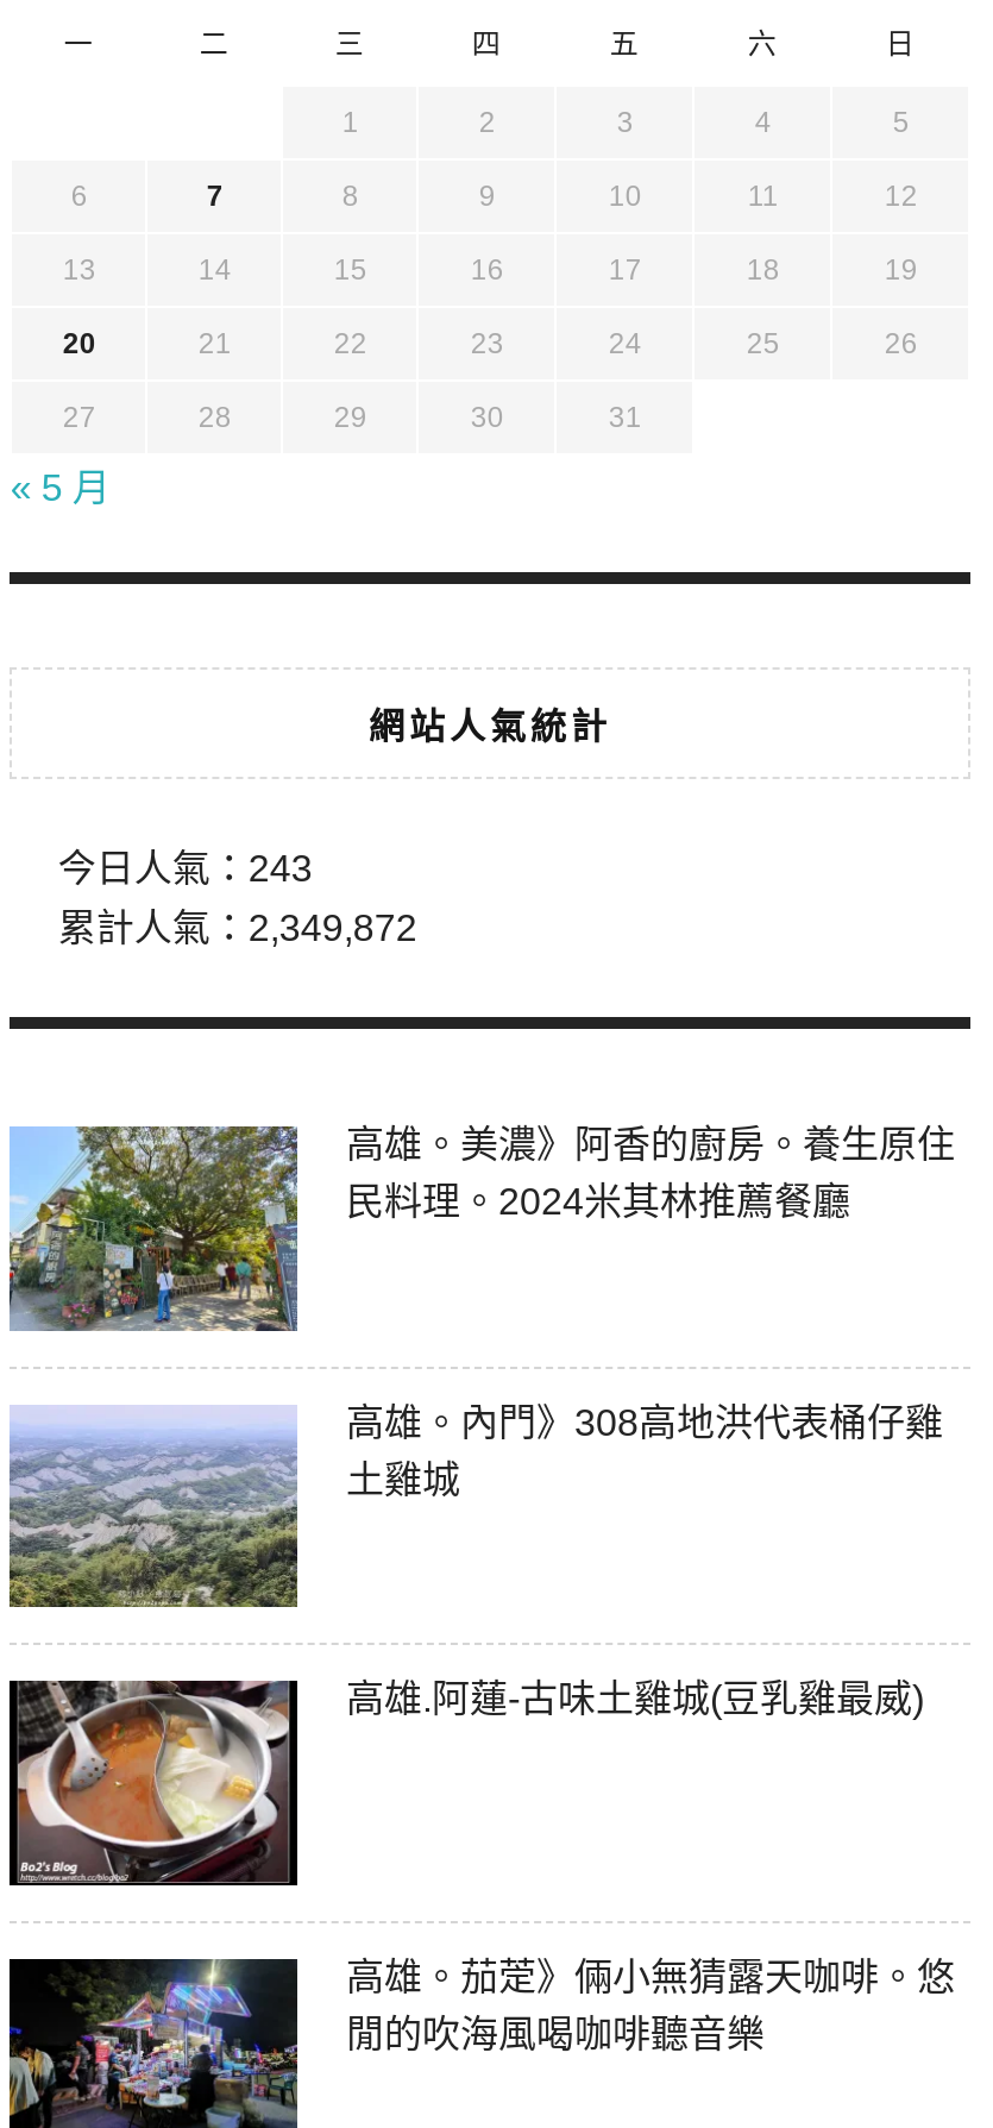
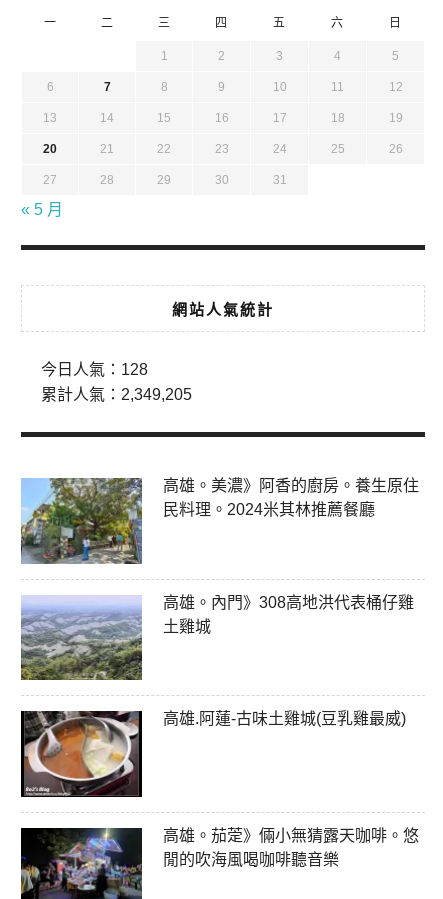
[58,848,313,889] 今日人氣：243 -> [41,361,148,378] 今日人氣：128
[58,908,417,948] 累計人氣：2,349,872 -> [41,386,192,403] 累計人氣：2,349,205

